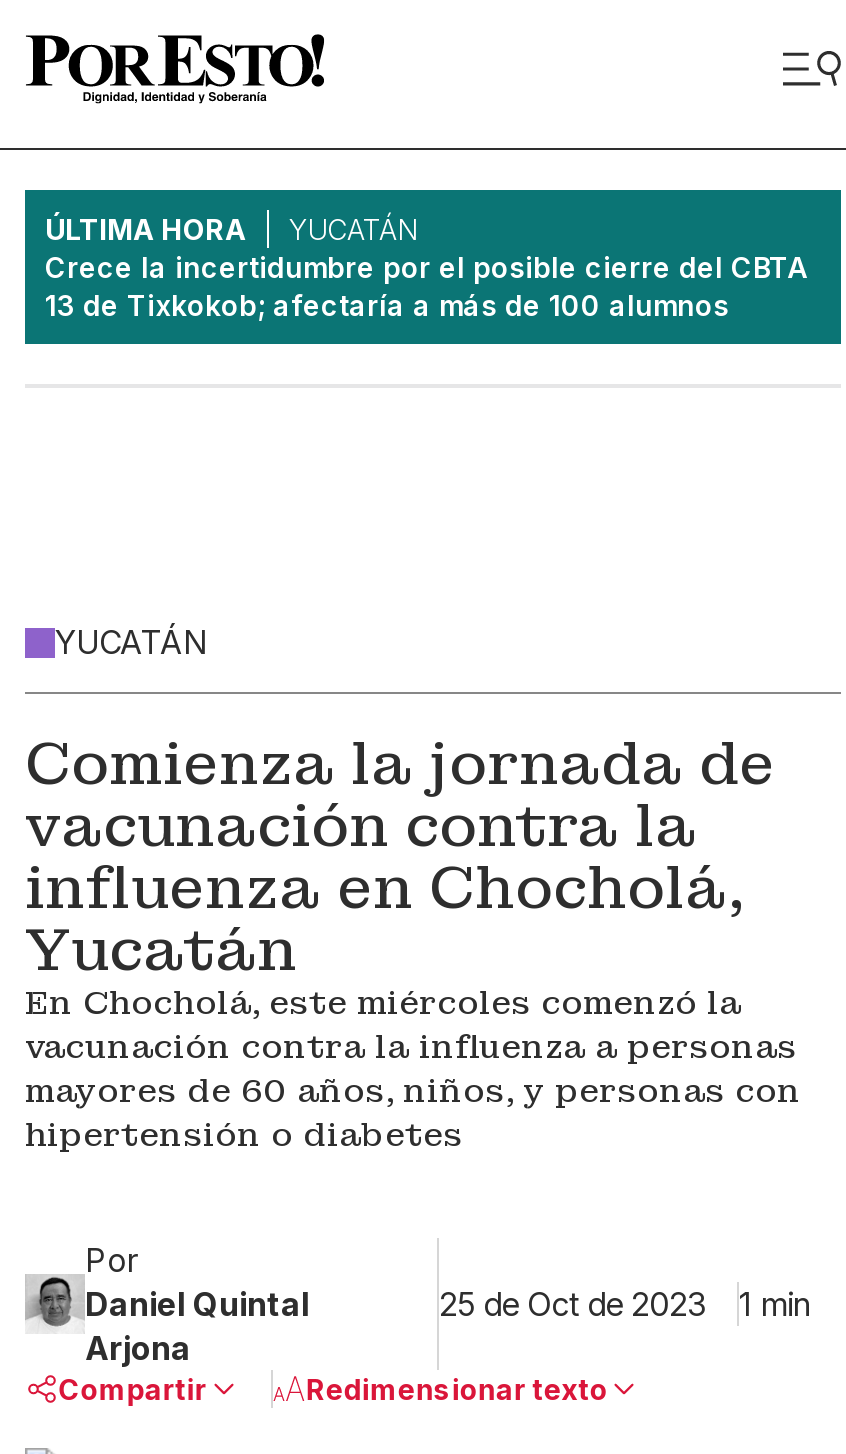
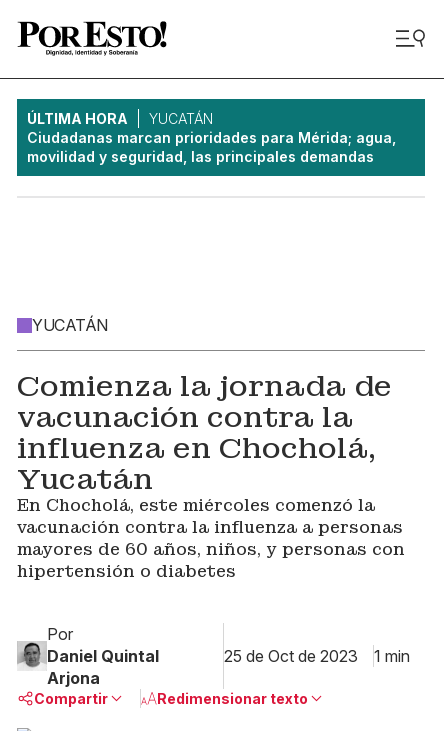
[45,250,805,322] Crece la incertidumbre por el posible cierre del CBTA | 13 de Tixkokob; afectaría a más de 100 alumnos -> [27,129,396,165] Ciudadanas marcan prioridades para Mérida; agua, | movilidad y seguridad, las principales demandas

